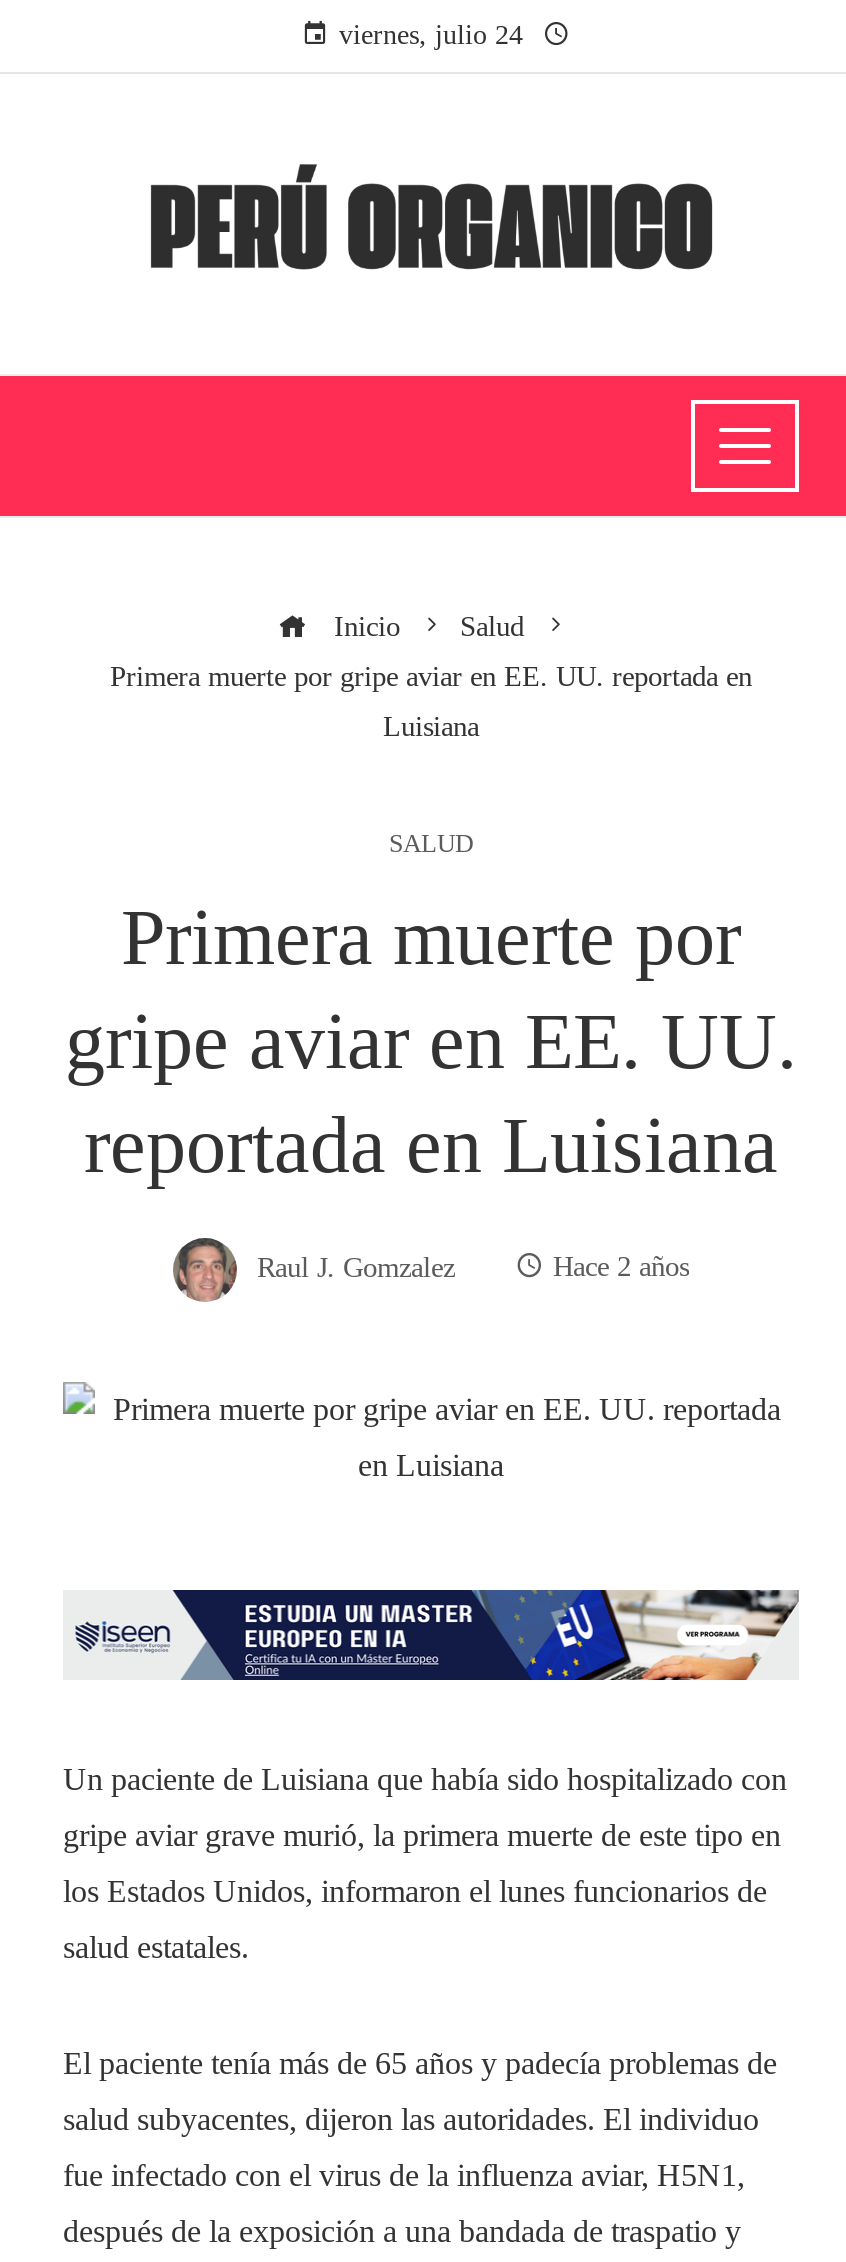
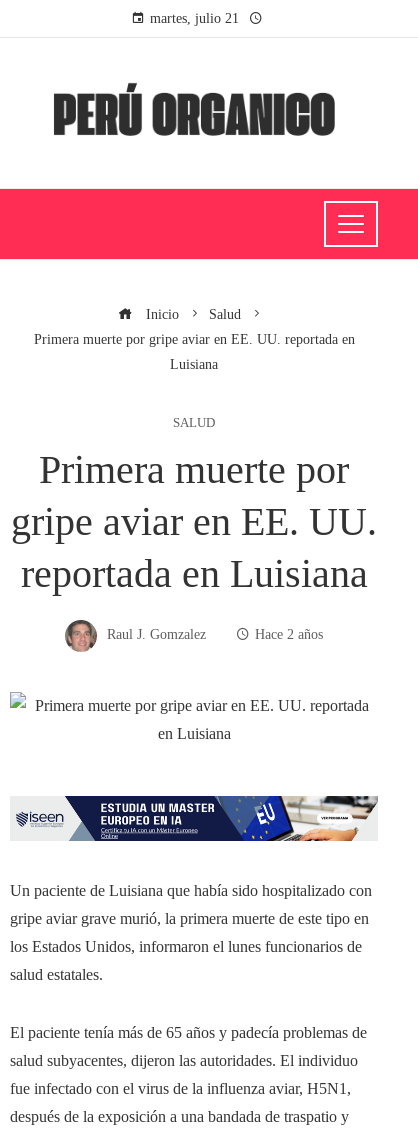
[339,20,523,50] viernes, julio 24 -> [149,11,238,26] martes, julio 21

